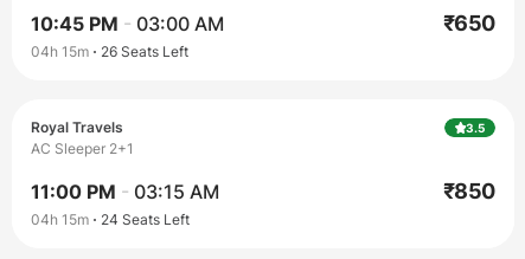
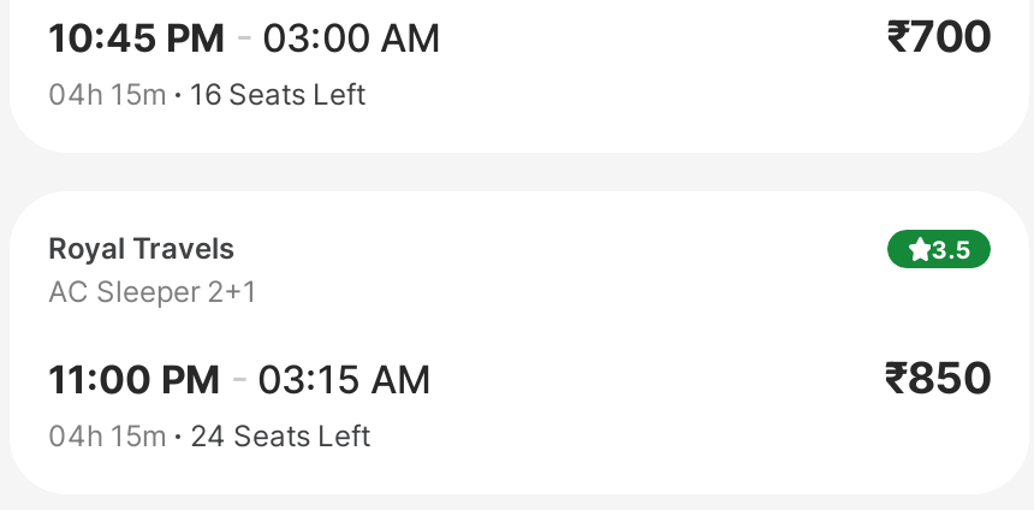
[443,11,495,35] ₹650 -> [886,11,991,61] ₹700
[31,43,188,60] 04h 15m 26 Seats Left -> [48,76,366,112] 04h 15m 16 Seats Left

